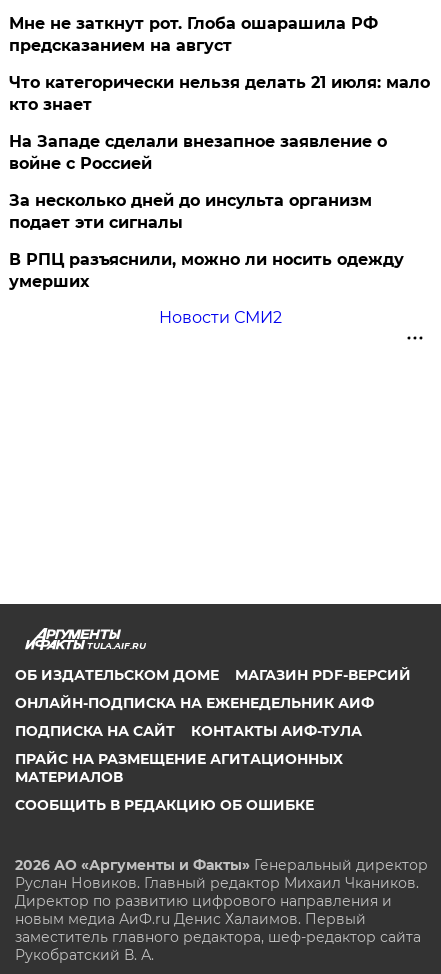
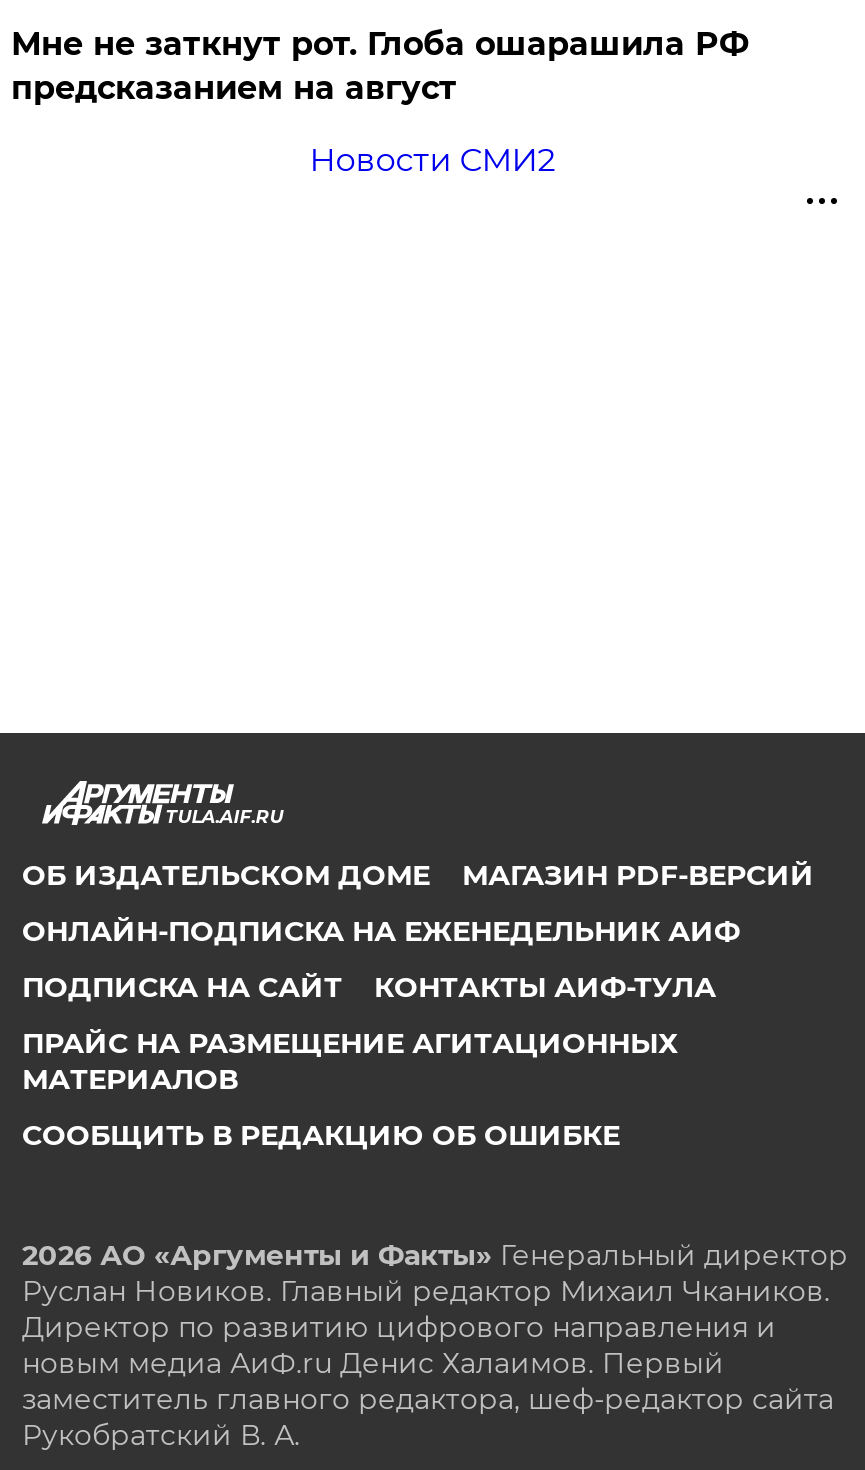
[9,73,430,291] Что категорически нельзя делать 21 июля: мало | кто знает | На Западе сделали внезапное заявление о | войне с Россией | За несколько дней до инсульта организм | подает эти сигналы | В РПЦ разъяснили, можно ли носить одежду | умерших -> none

